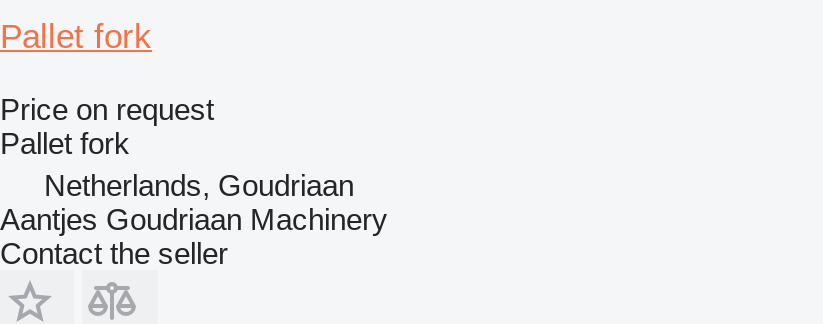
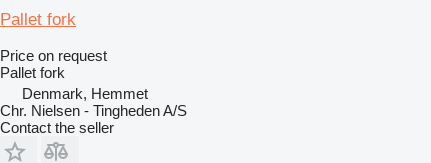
[0,168,388,236] Netherlands, Goudriaan | Aantjes Goudriaan Machinery -> [0,85,187,119] Denmark, Hemmet | Chr. Nielsen - Tingheden A/S

